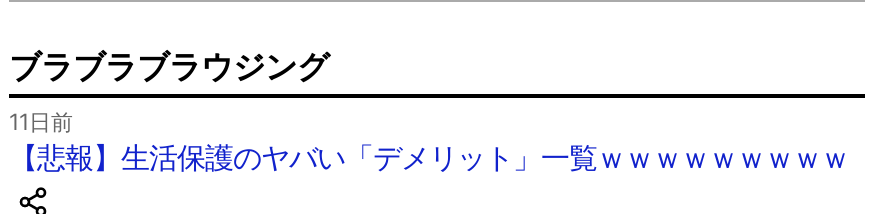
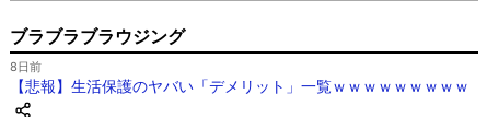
[9,107,73,135] 11日前 -> [10,58,42,74] 8日前

